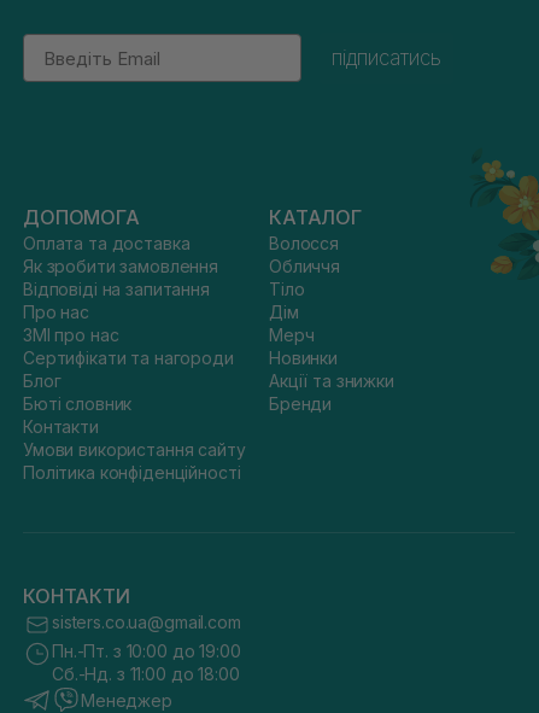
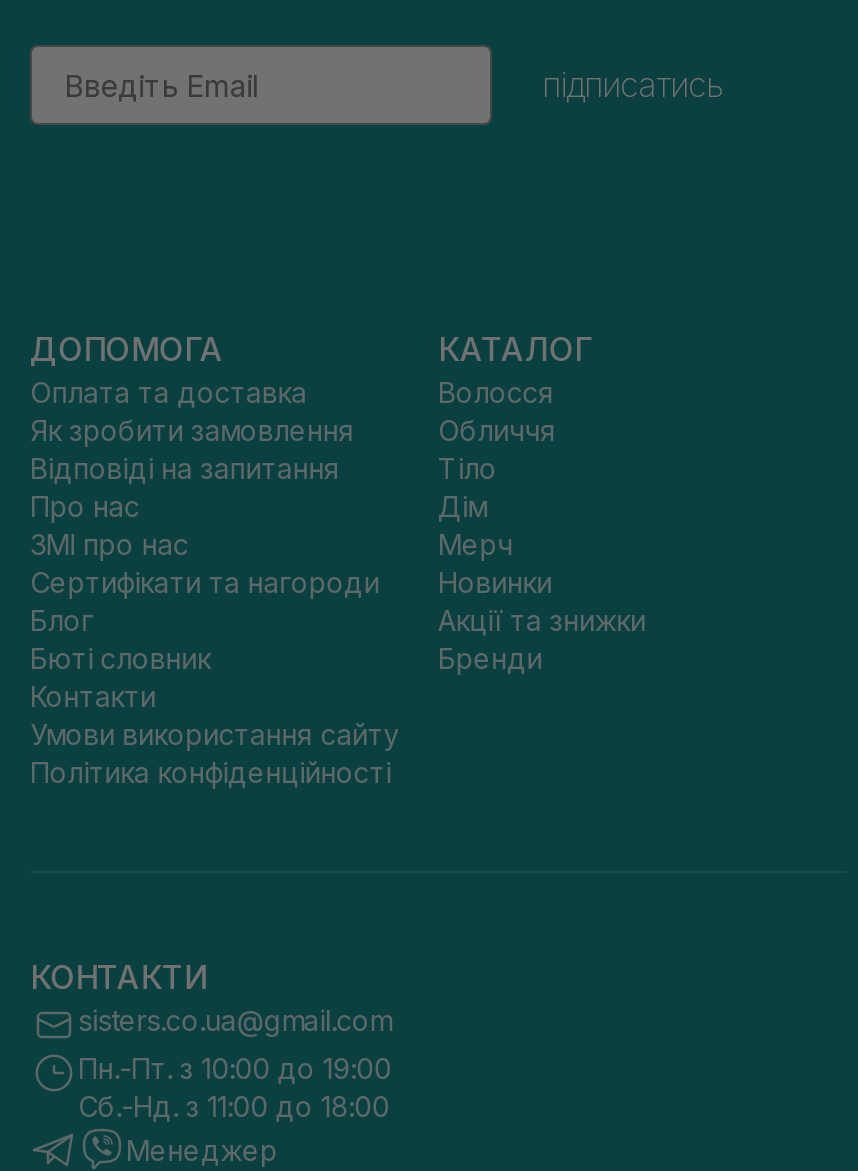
[473,156,535,279] [image] -> none

